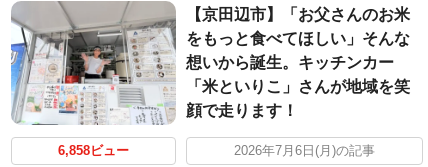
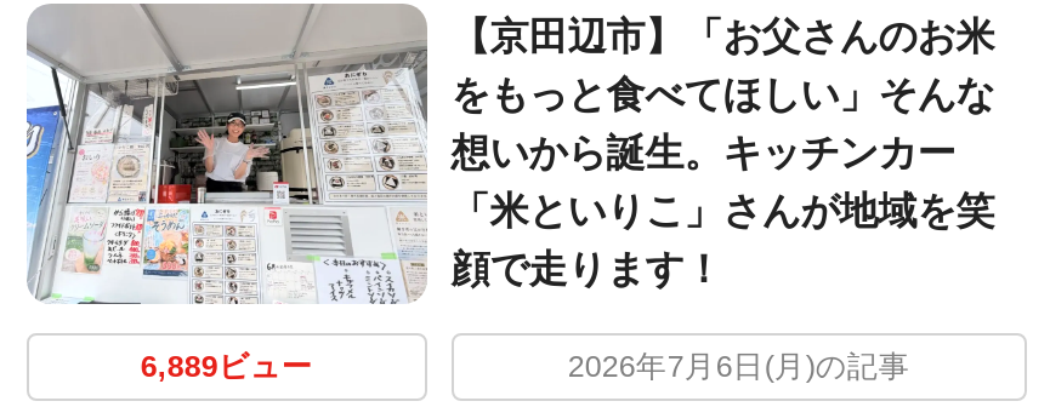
[58,144,129,158] 6,858ビュー -> [140,348,313,382] 6,889ビュー

